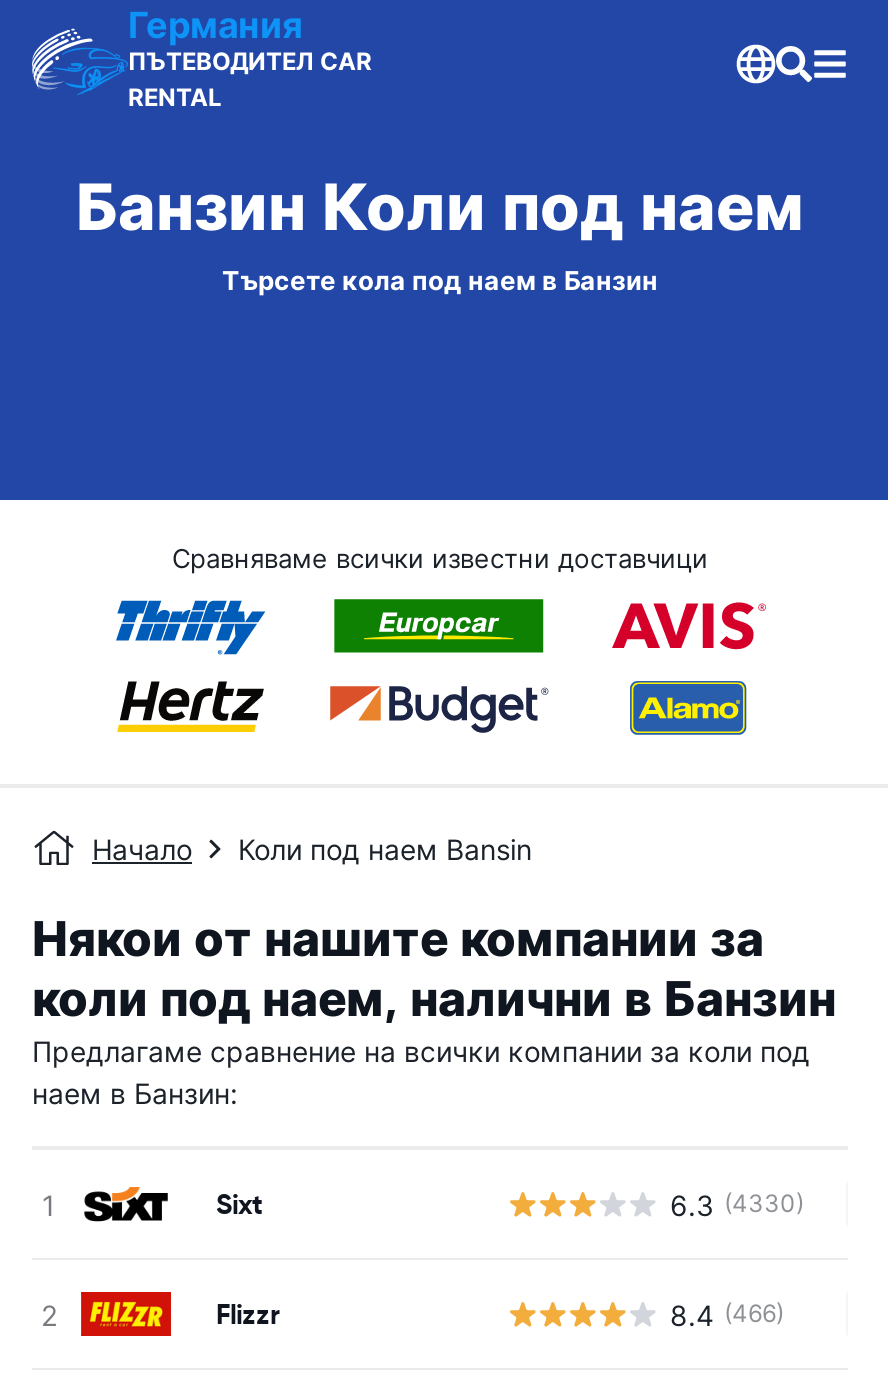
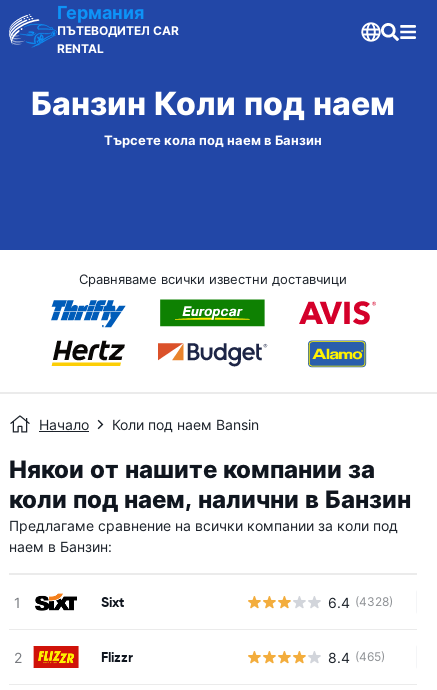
[670,1187,804,1221] 6.3 (4330) -> [328,593,393,610] 6.4 (4328)
[670,1297,784,1331] 8.4 (466) -> [328,648,385,665] 8.4 (465)

